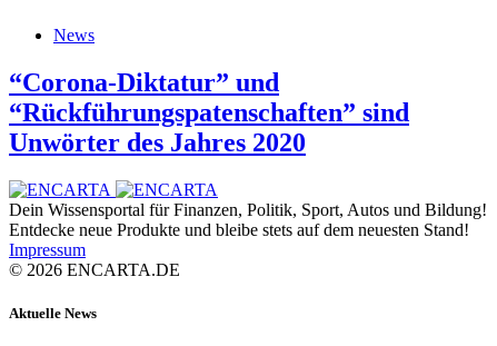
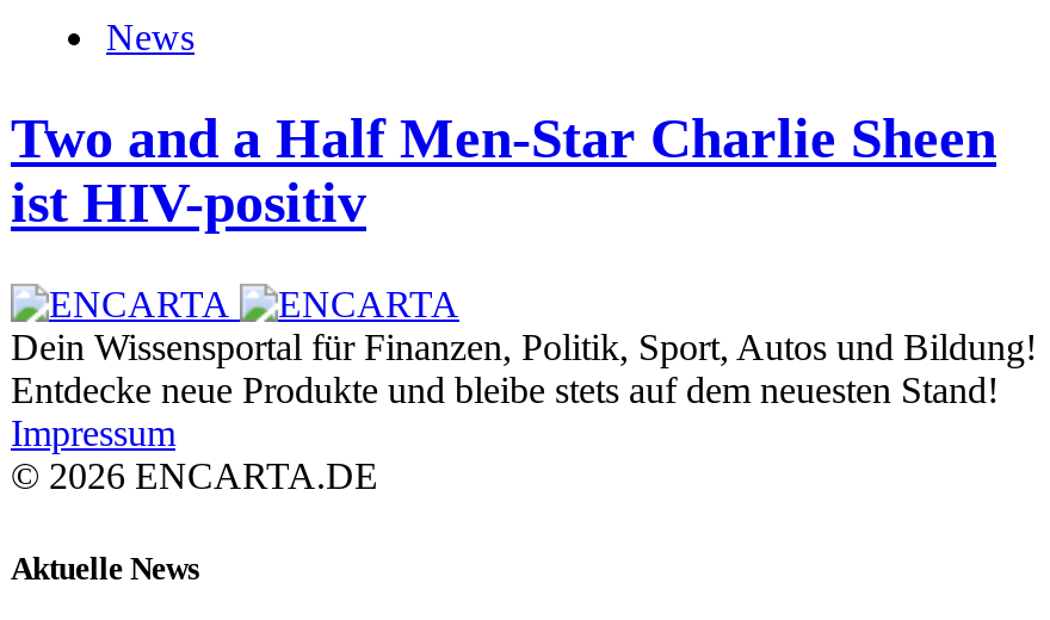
[9,68,409,157] “Corona-Diktatur” und | “Rückführungspatenschaften” sind | Unwörter des Jahres 2020 -> [11,107,996,233] Two and a Half Men-Star Charlie Sheen | ist HIV-positiv

